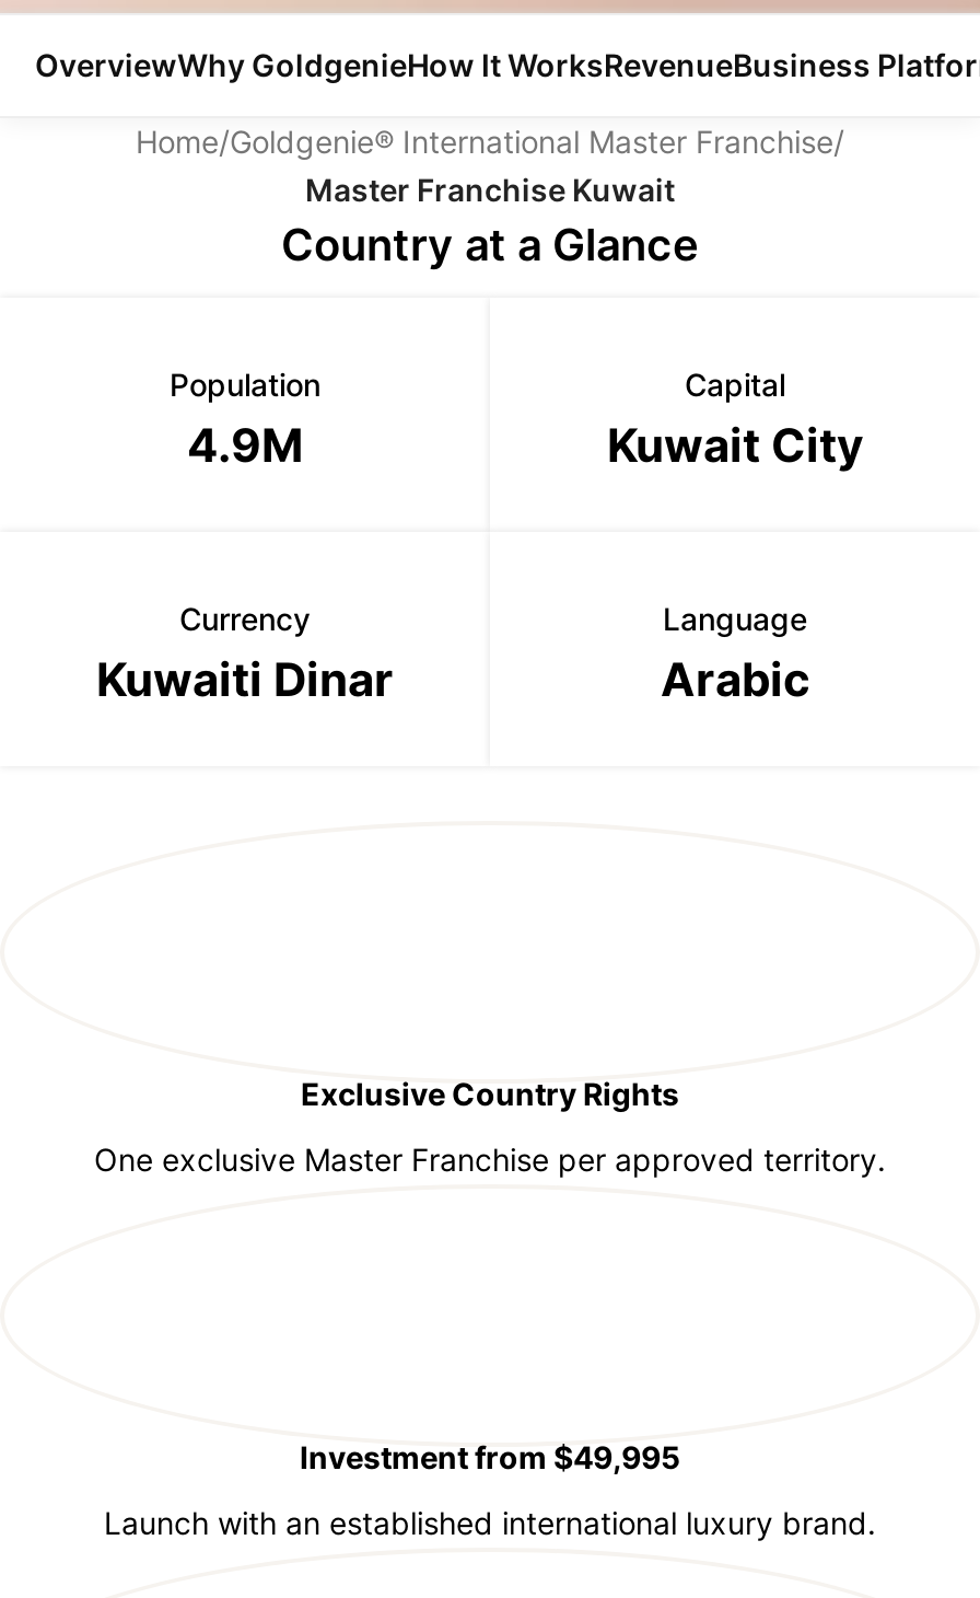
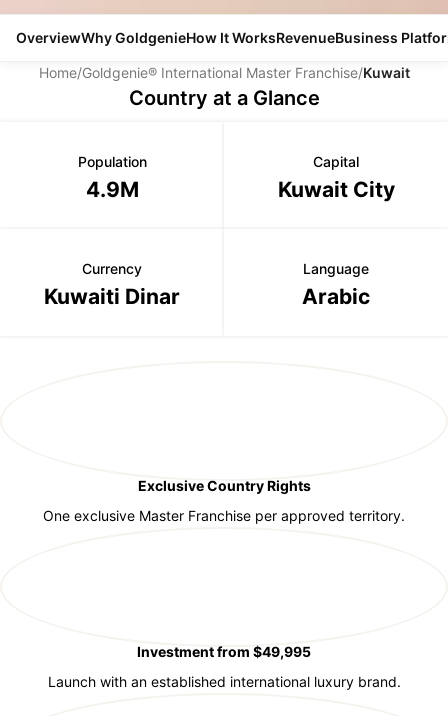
[136,123,844,208] Home/Goldgenie® International Master Franchise/ | Master Franchise Kuwait -> [38,64,409,81] Home/Goldgenie® International Master Franchise/Kuwait

